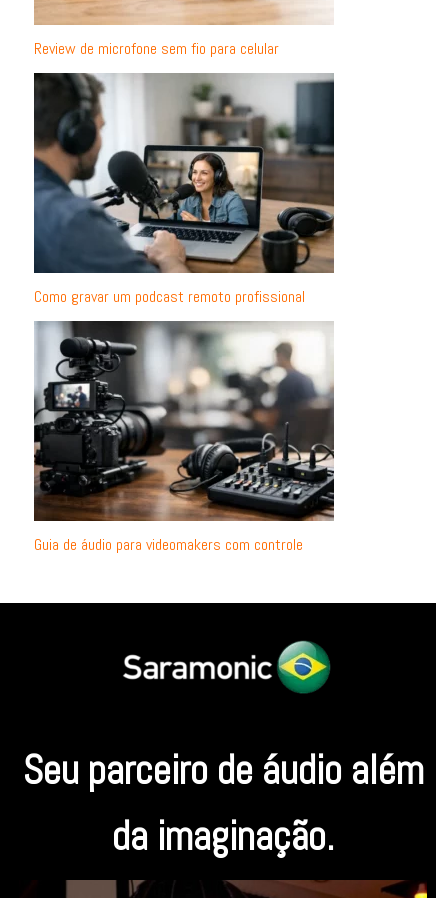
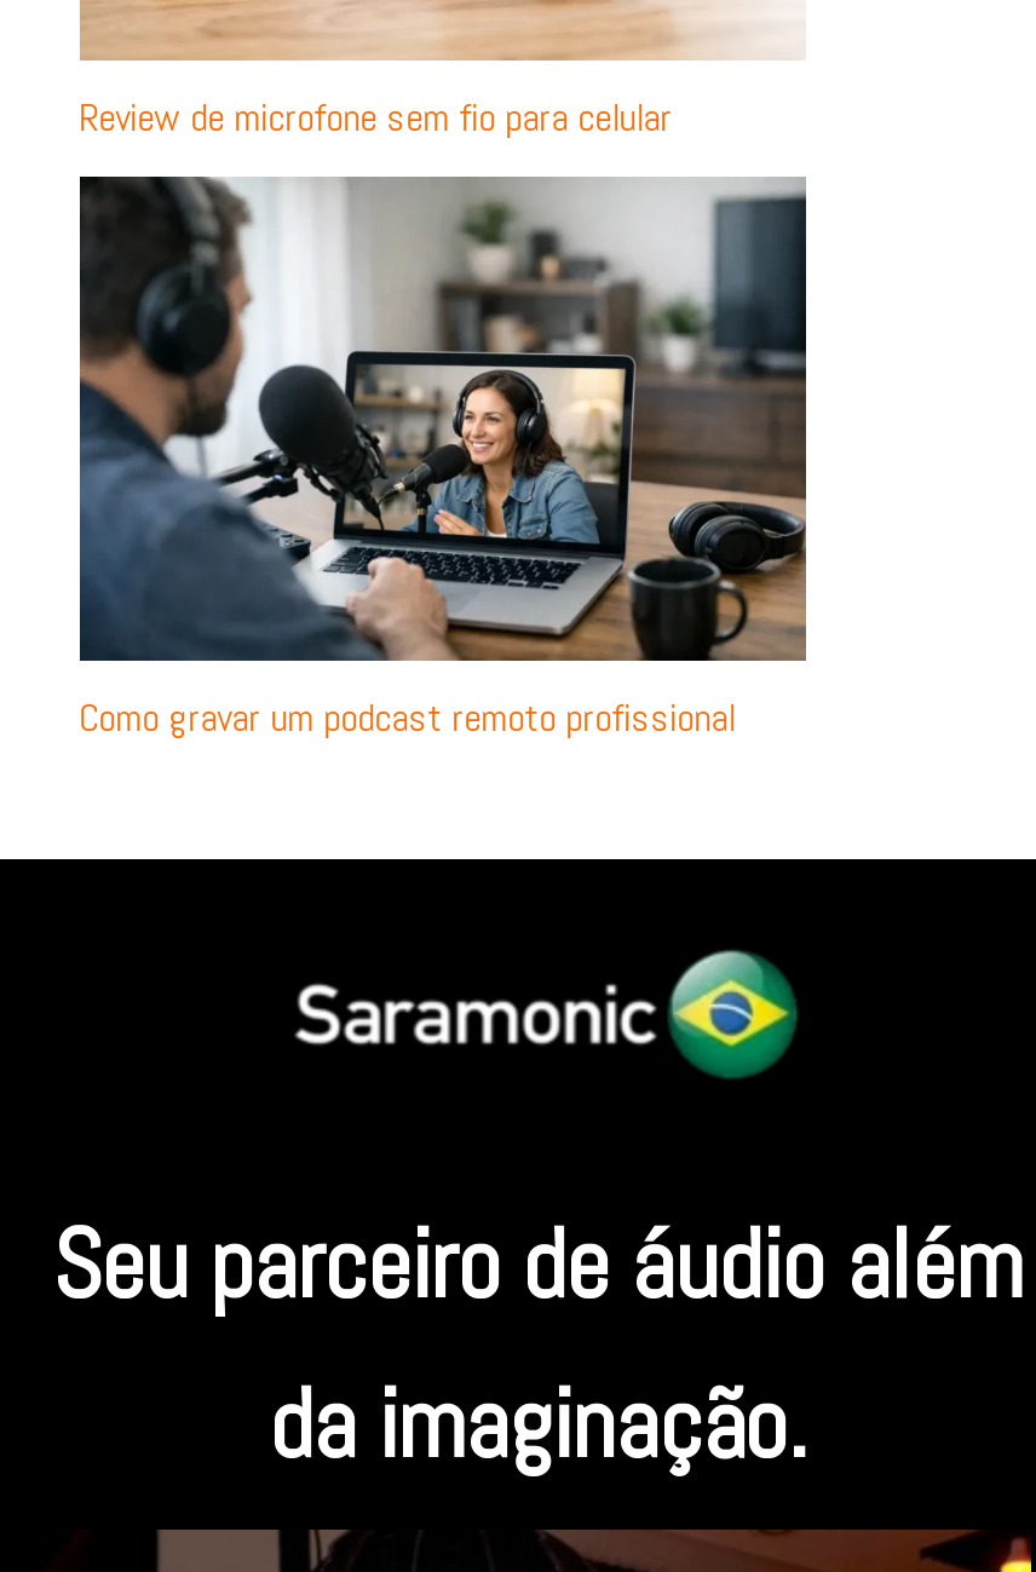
[34,320,335,554] [image] | Guia de áudio para videomakers com controle -> none

